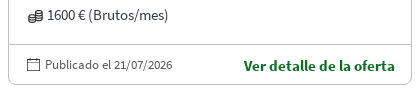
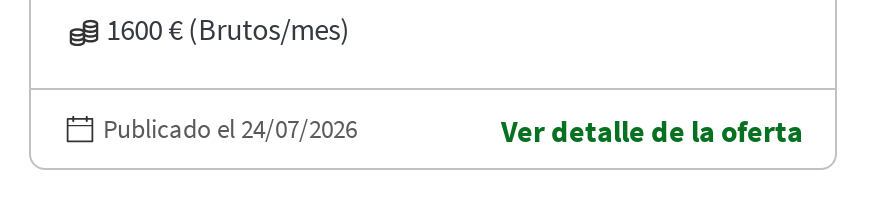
[45,56,172,73] Publicado el 21/07/2026 -> [103,111,357,145] Publicado el 24/07/2026

